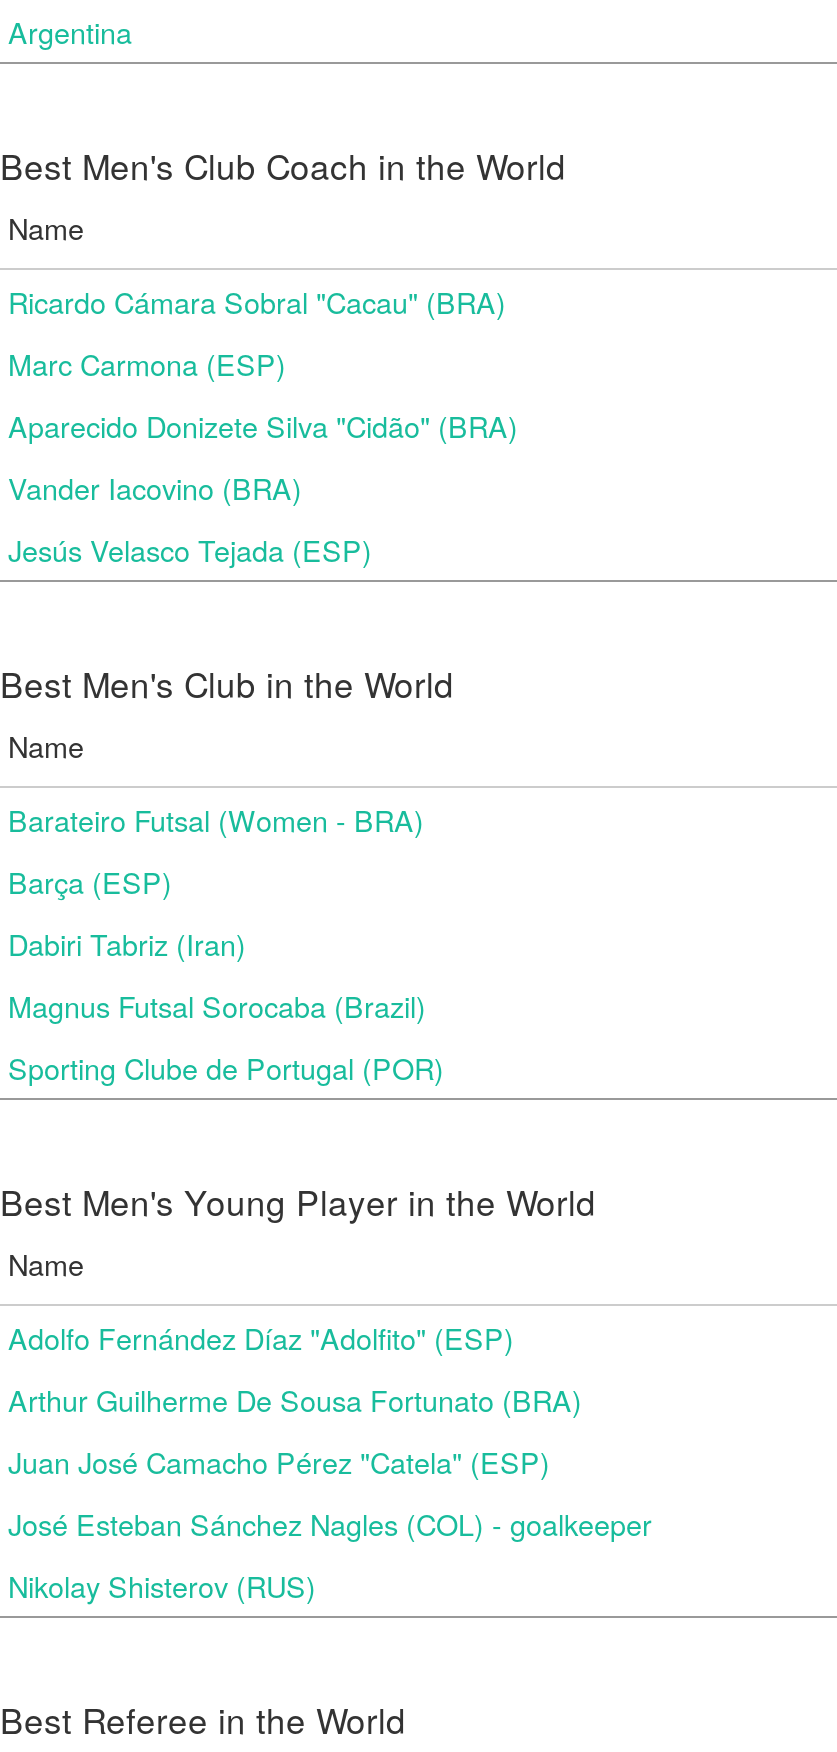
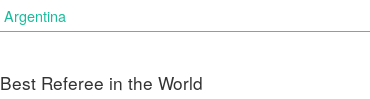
[0,140,652,1606] Best Men's Club Coach in the World | Name | Ricardo Cámara Sobral "Cacau" (BRA) | Marc Carmona (ESP) | Aparecido Donizete Silva "Cidão" (BRA) | Vander Iacovino (BRA) | Jesús Velasco Tejada (ESP) | Best Men's Club in the World | Name | Barateiro Futsal (Women - BRA) | Barça (ESP) | Dabiri Tabriz (Iran) | Magnus Futsal Sorocaba (Brazil) | Sporting Clube de Portugal (POR) | Best Men's Young Player in the World | Name | Adolfo Fernández Díaz "Adolfito" (ESP) | Arthur Guilherme De Sousa Fortunato (BRA) | Juan José Camacho Pérez "Catela" (ESP) | José Esteban Sánchez Nagles (COL) - goalkeeper | Nikolay Shisterov (RUS) -> none

